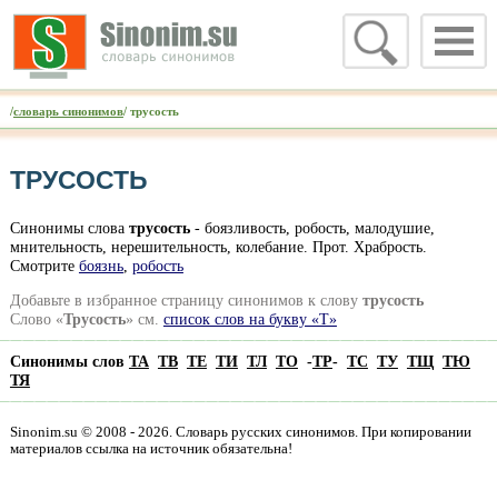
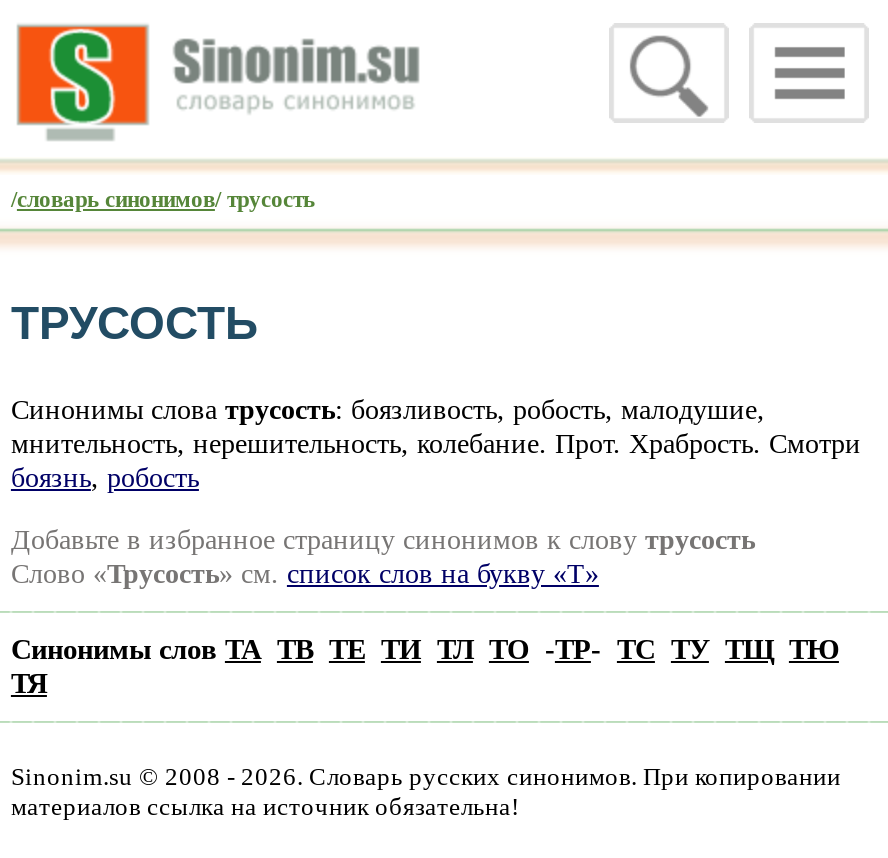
[10,219,435,274] Синонимы слова трусость - боязливость, робость, малодушие, | мнительность, нерешительность, колебание. Прот. Храбрость. | Смотрите боязнь, робость -> [11,393,861,493] Синонимы слова трусость: боязливость, робость, малодушие, | мнительность, нерешительность, колебание. Прот. Храбрость. Смотри | боязнь, робость

